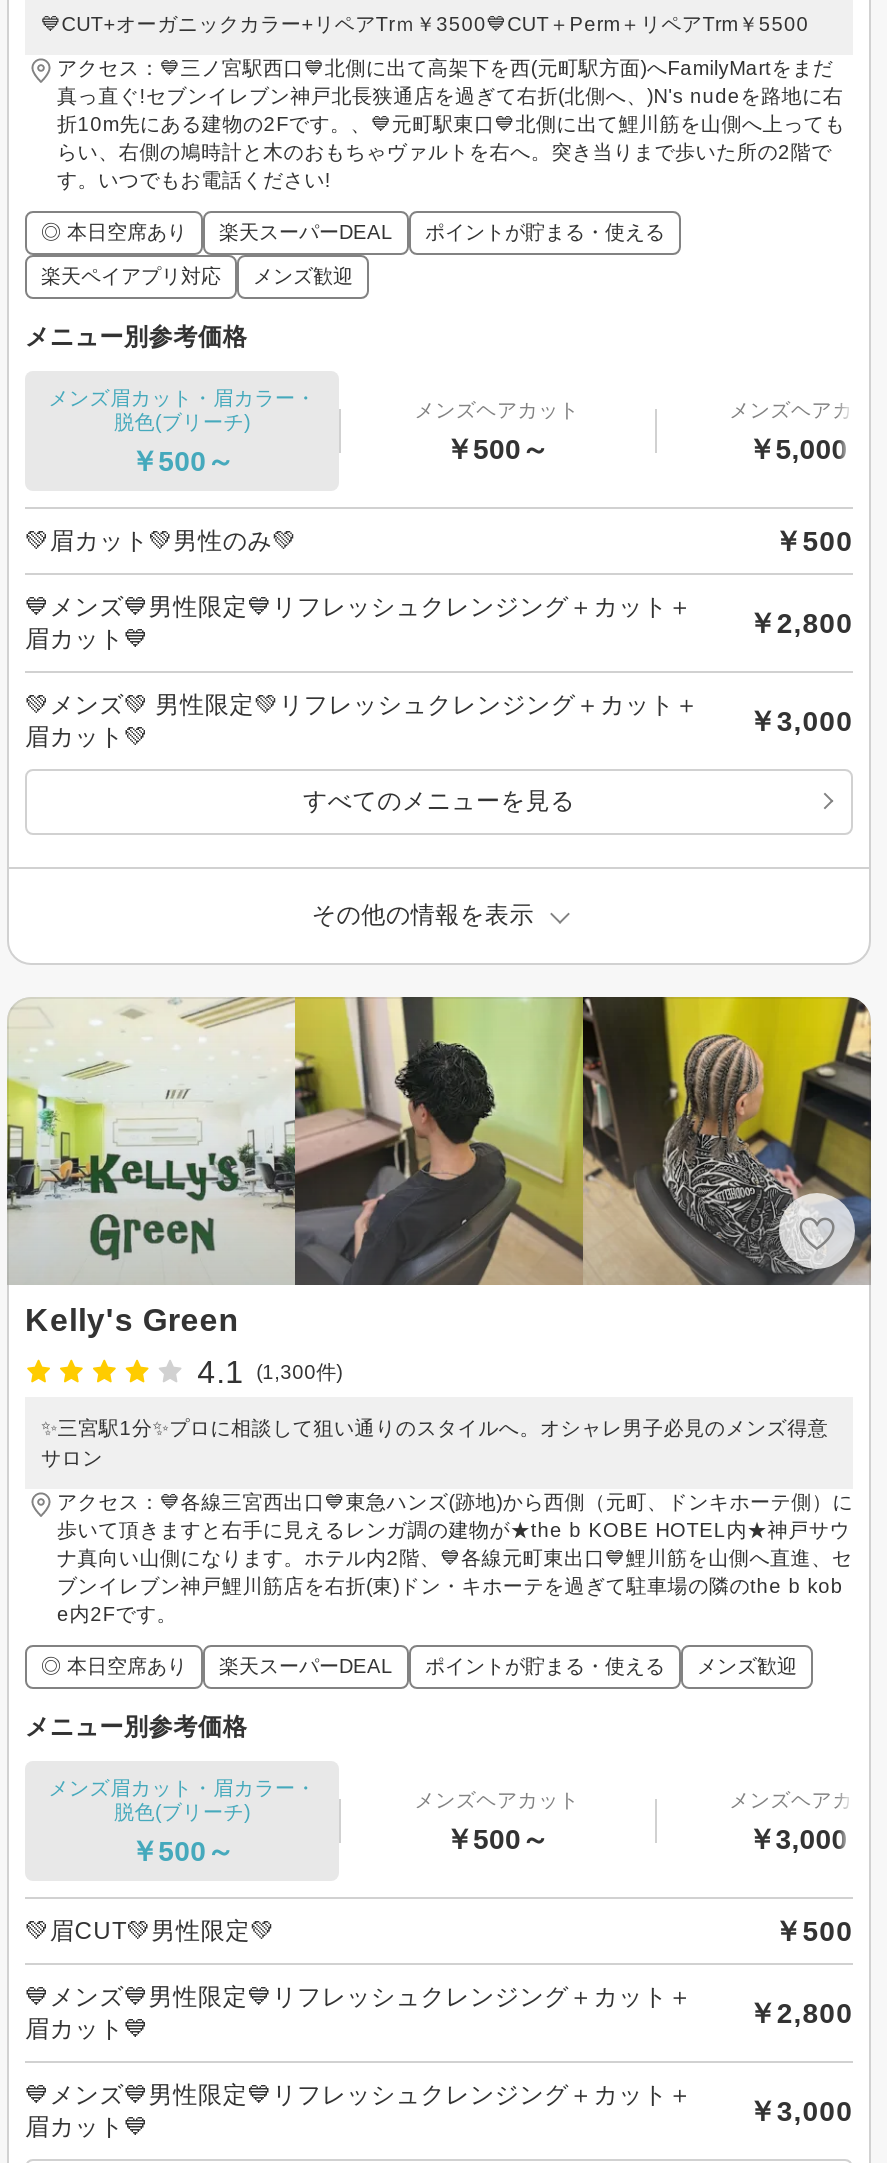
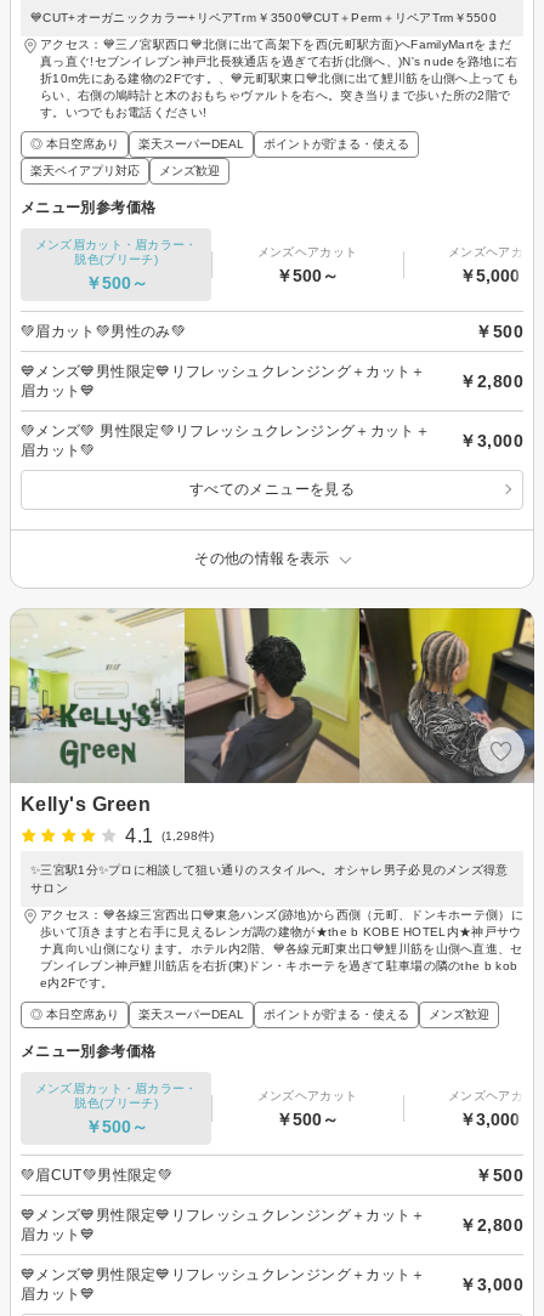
[197,1354,342,1388] 4.1 (1,300件) -> [125,825,213,846] 4.1 (1,298件)

